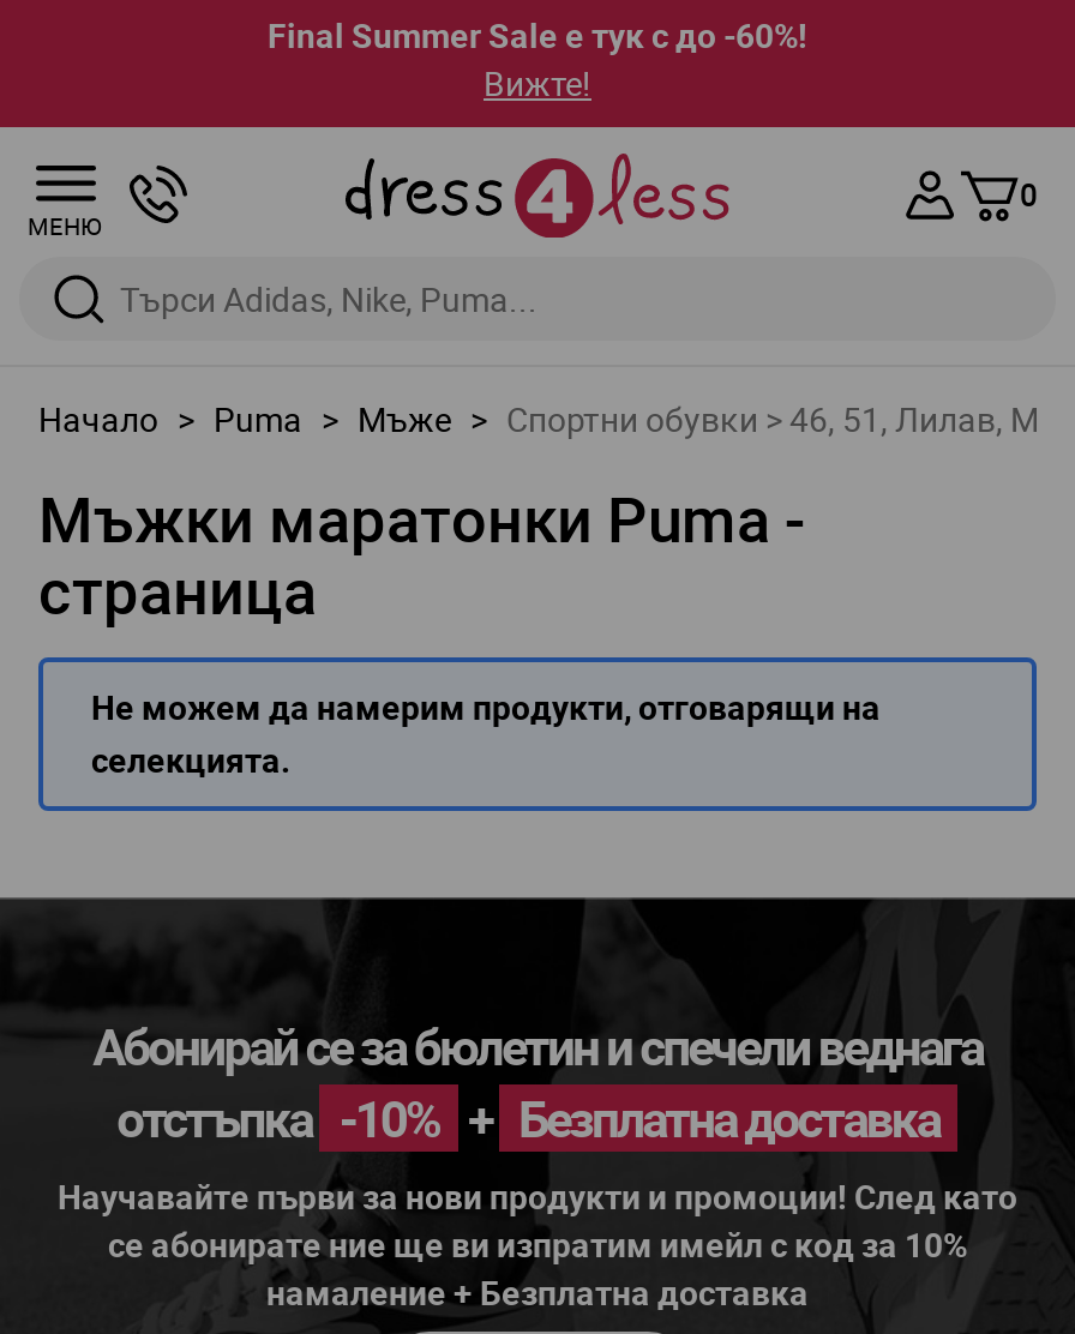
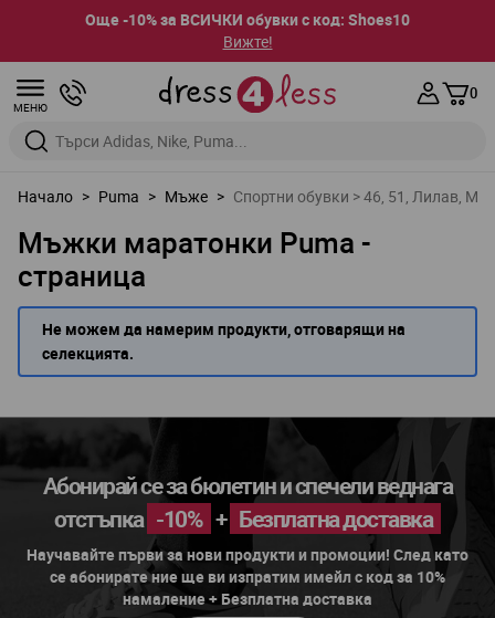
[268,12,807,58] Final Summer Sale е тук с до -60%! -> [85,9,410,30] Още -10% за ВСИЧКИ обувки с код: Shoes10

